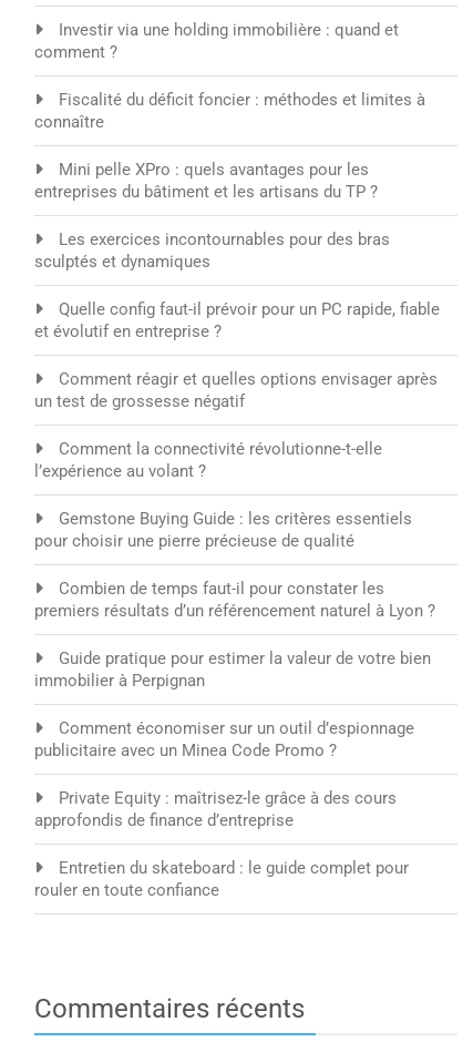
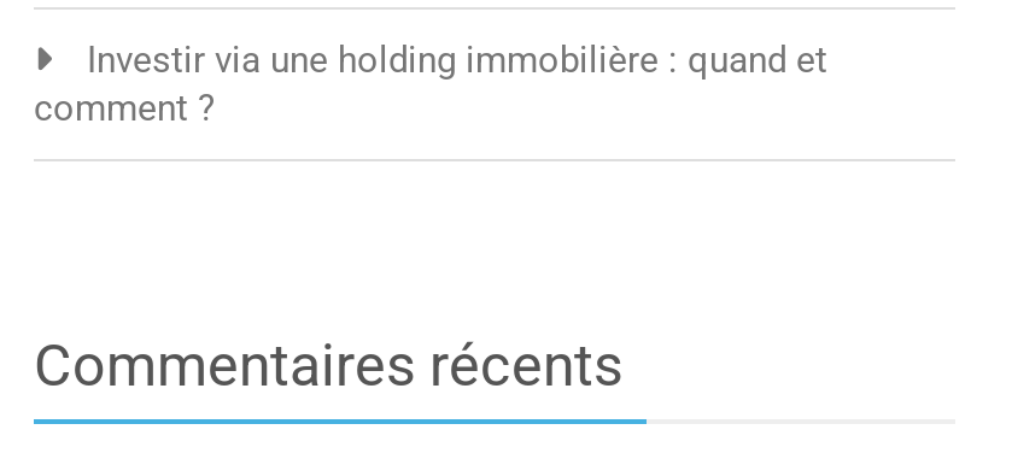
[34,90,440,900] Fiscalité du déficit foncier : méthodes et limites à | connaître | Mini pelle XPro : quels avantages pour les | entreprises du bâtiment et les artisans du TP ? | Les exercices incontournables pour des bras | sculptés et dynamiques | Quelle config faut-il prévoir pour un PC rapide, fiable | et évolutif en entreprise ? | Comment réagir et quelles options envisager après | un test de grossesse négatif | Comment la connectivité révolutionne-t-elle | l’expérience au volant ? | Gemstone Buying Guide : les critères essentiels | pour choisir une pierre précieuse de qualité | Combien de temps faut-il pour constater les | premiers résultats d’un référencement naturel à Lyon ? | Guide pratique pour estimer la valeur de votre bien | immobilier à Perpignan | Comment économiser sur un outil d’espionnage | publicitaire avec un Minea Code Promo ? | Private Equity : maîtrisez-le grâce à des cours | approfondis de finance d’entreprise | Entretien du skateboard : le guide complet pour | rouler en toute confiance -> none

